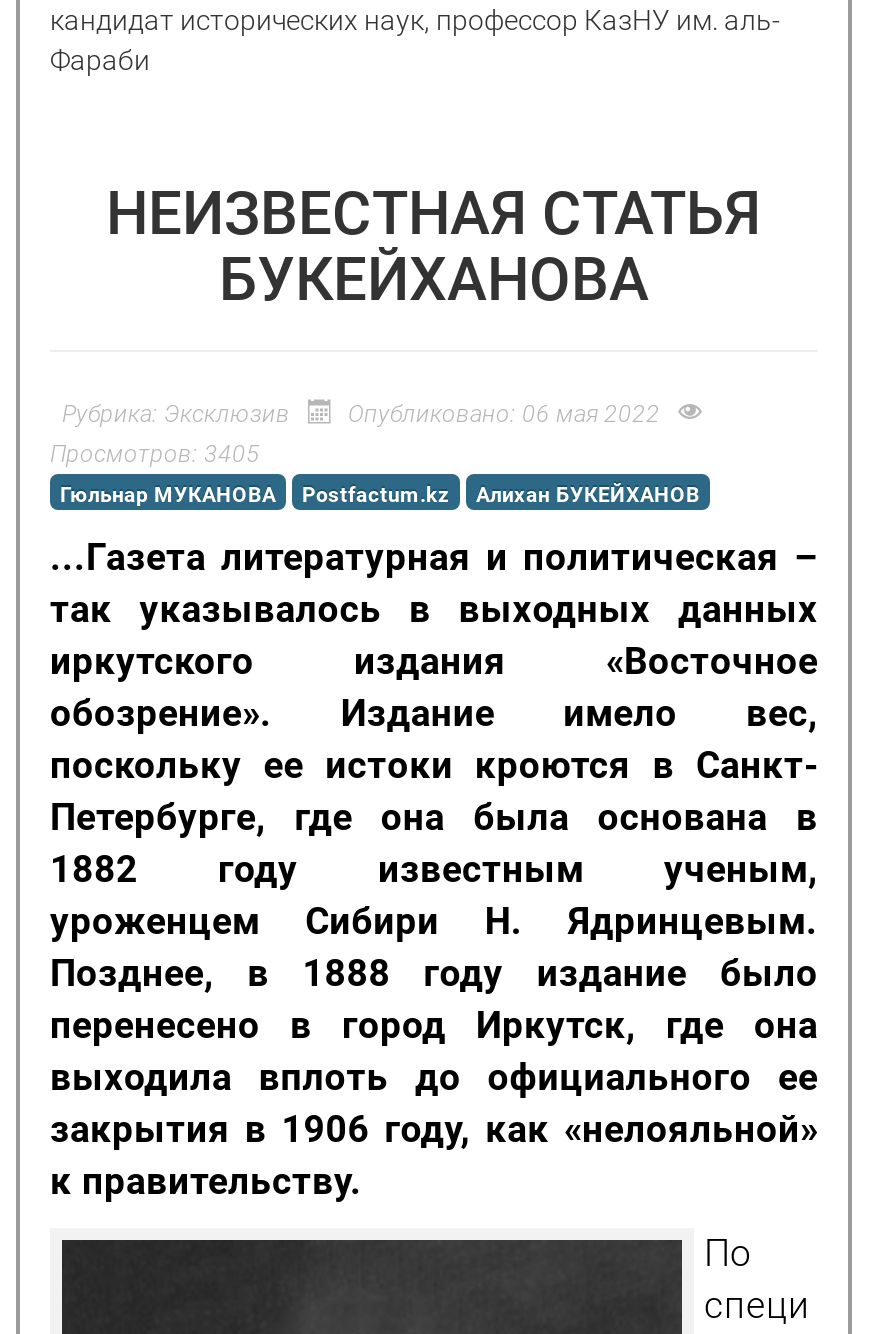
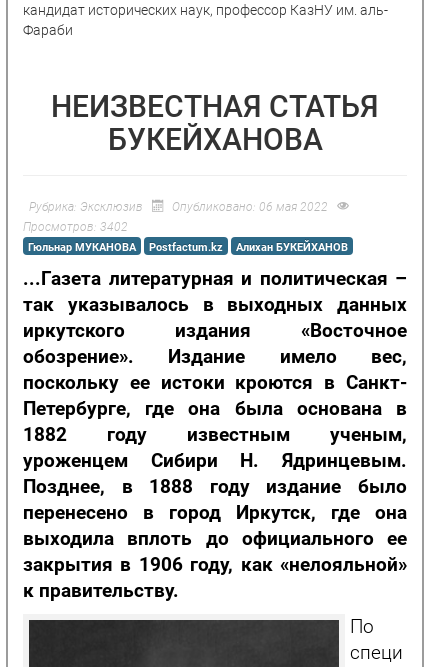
[50,441,260,469] Просмотров: 3405 -> [23,220,128,234] Просмотров: 3402

